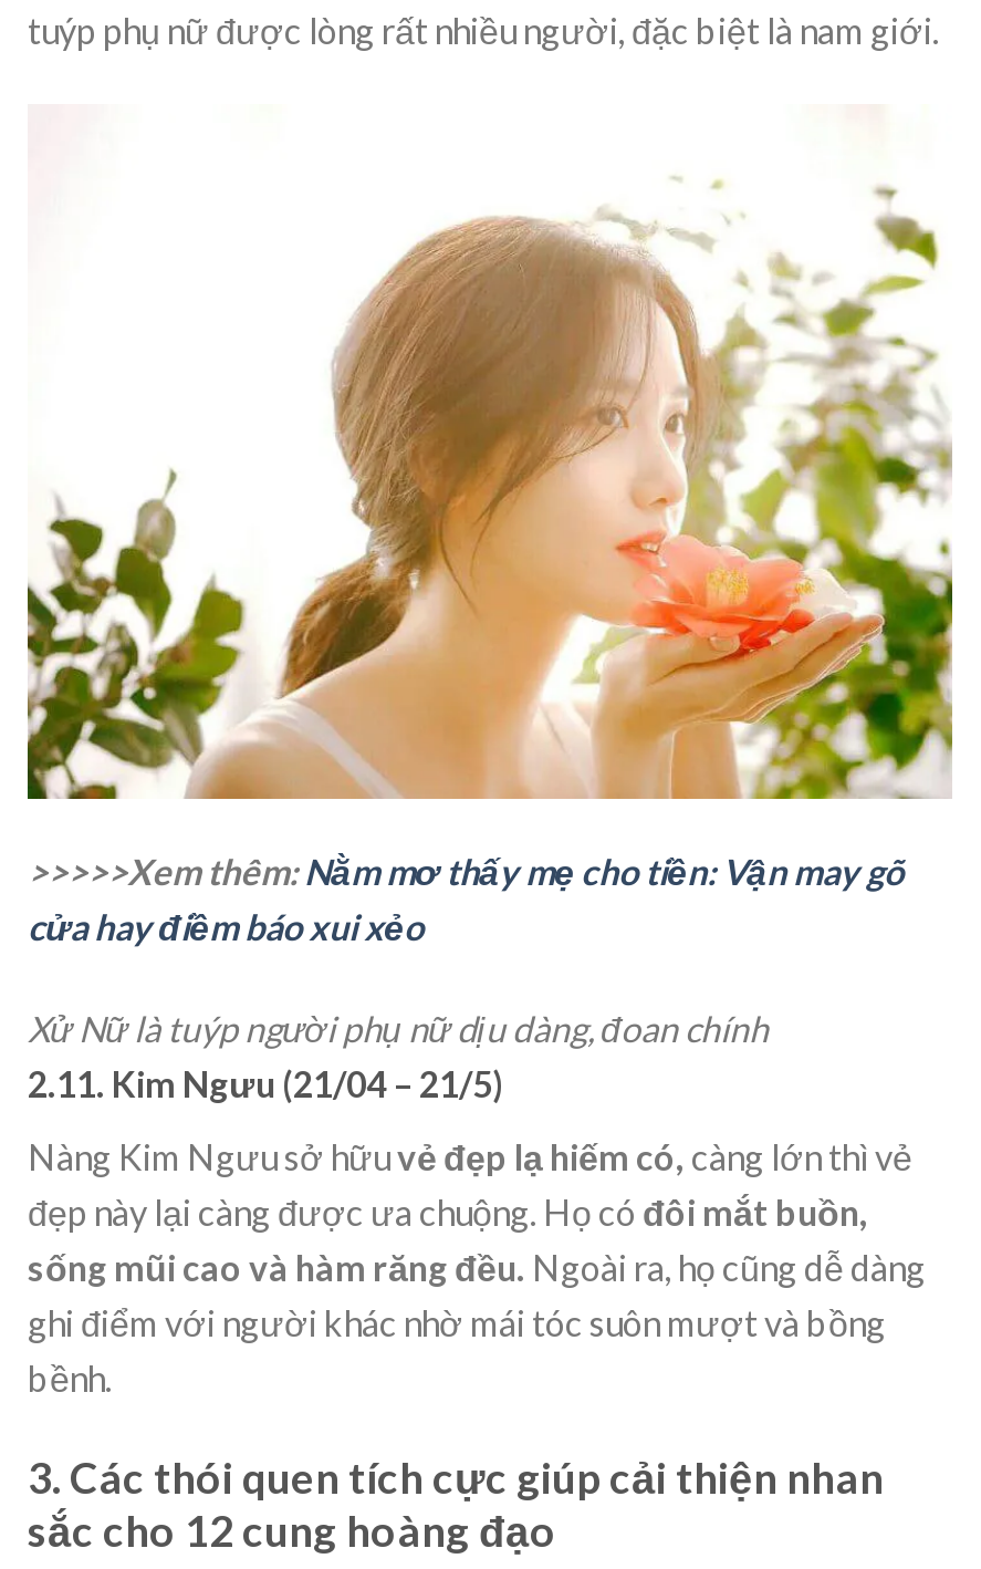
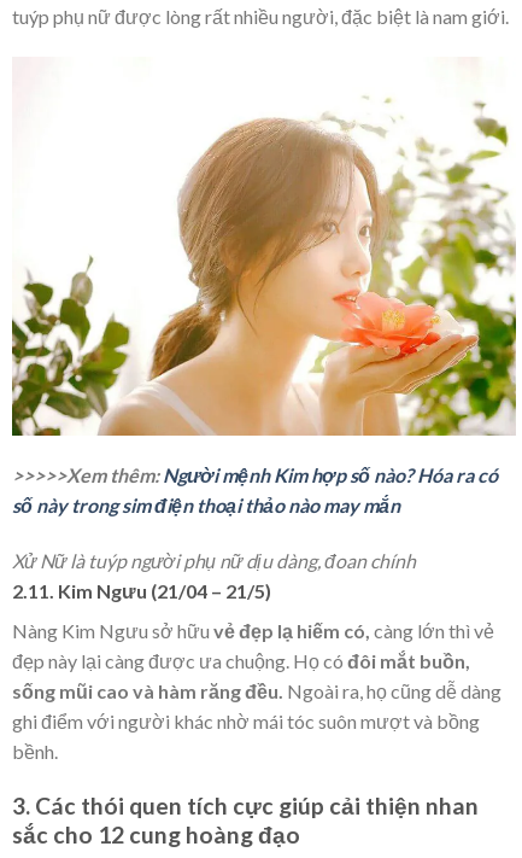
[28,851,904,948] >>>>>Xem thêm: Nằm mơ thấy mẹ cho tiền: Vận may gõ | cửa hay điềm báo xui xẻo -> [12,464,498,517] >>>>>Xem thêm: Người mệnh Kim hợp số nào? Hóa ra có | số này trong sim điện thoại thảo nào may mắn

